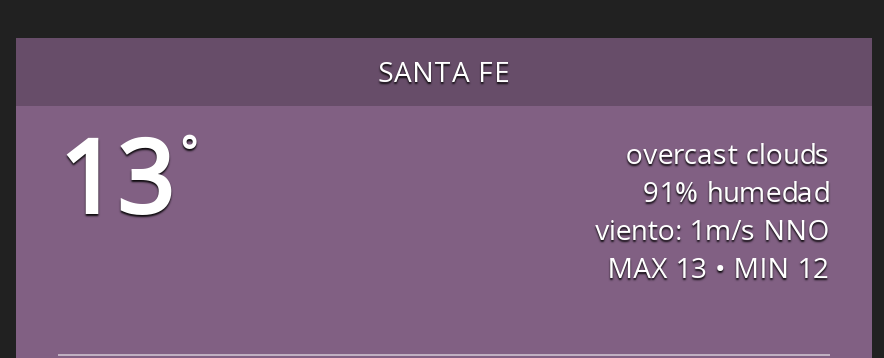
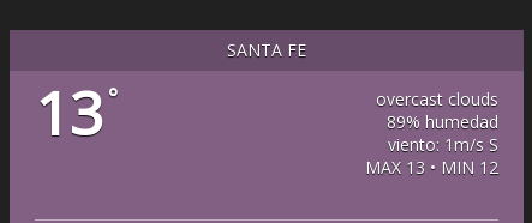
[643,172,829,210] 91% humedad -> [386,110,498,133] 89% humedad
[595,210,829,248] viento: 1m/s NNO -> [387,133,498,156] viento: 1m/s S

